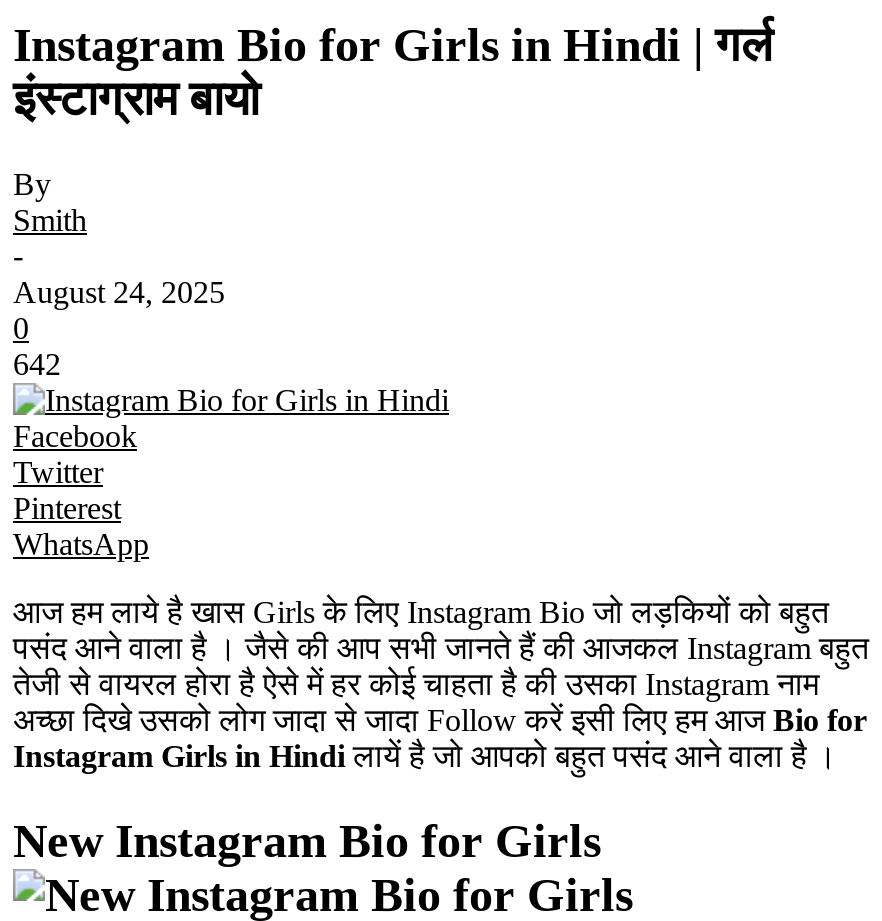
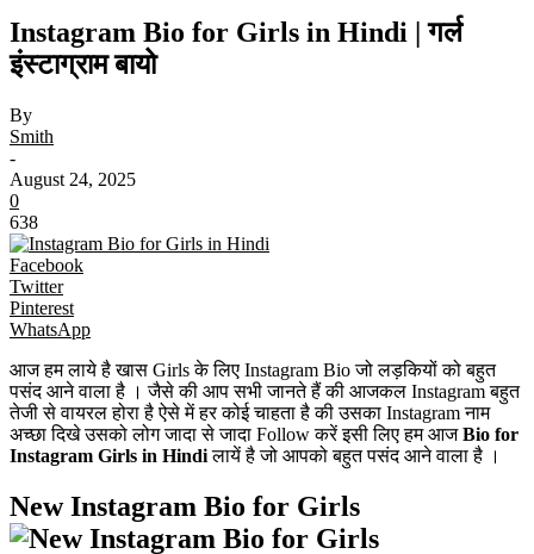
[13,347,61,381] 642 -> [10,212,38,232] 638

